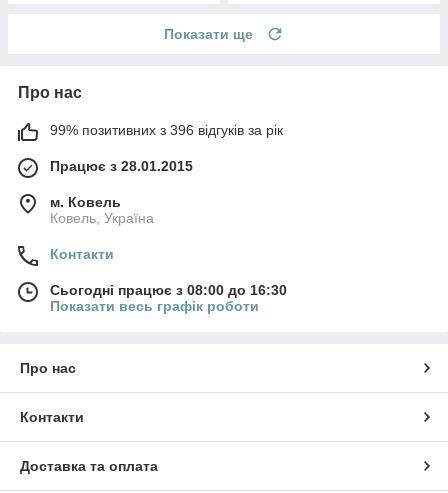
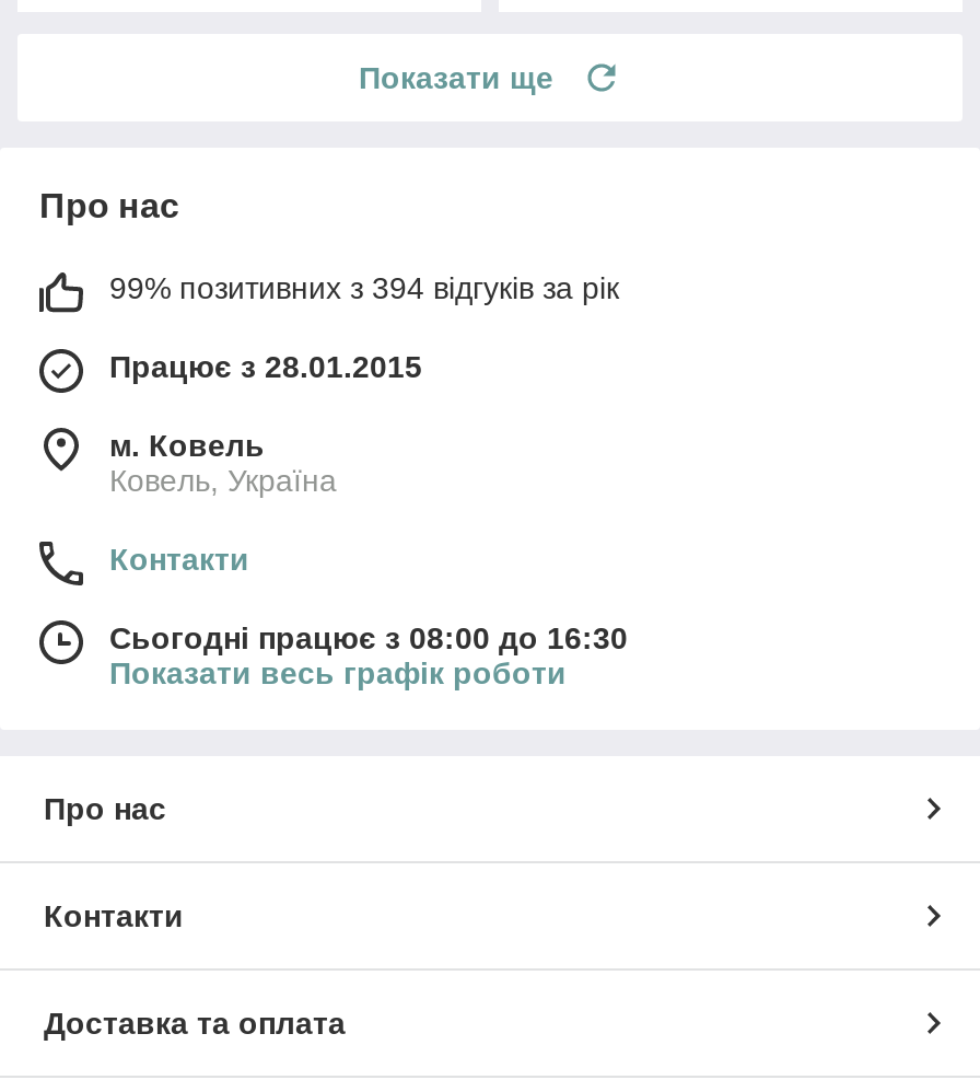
[50,122,283,138] 99% позитивних з 396 відгуків за рік -> [109,270,619,305] 99% позитивних з 394 відгуків за рік

